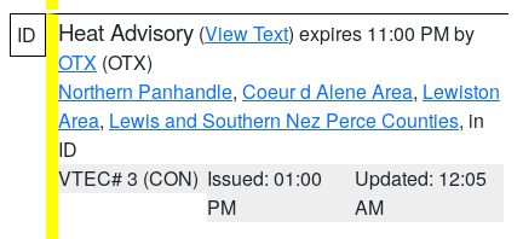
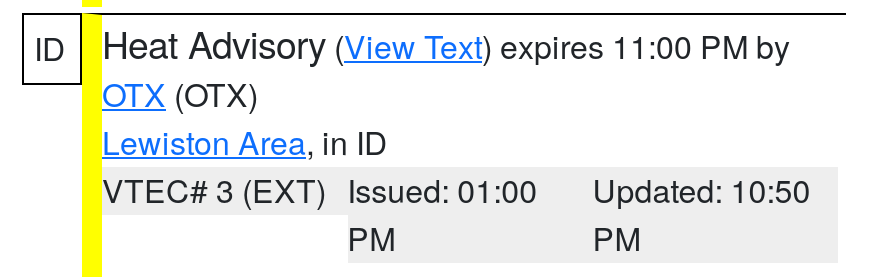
[58,77,500,192] Northern Panhandle, Coeur d Alene Area, Lewiston | Area, Lewis and Southern Nez Perce Counties, in | ID | VTEC# 3 (CON) Issued: 01:00 -> [102,119,537,213] Lewiston Area, in ID | VTEC# 3 (EXT) Issued: 01:00
[355,164,487,221] Updated: 12:05 | AM -> [592,167,810,261] Updated: 10:50 | PM

